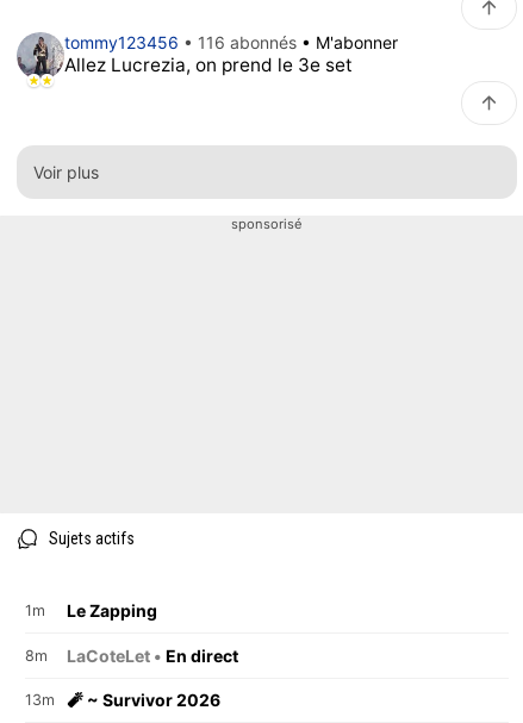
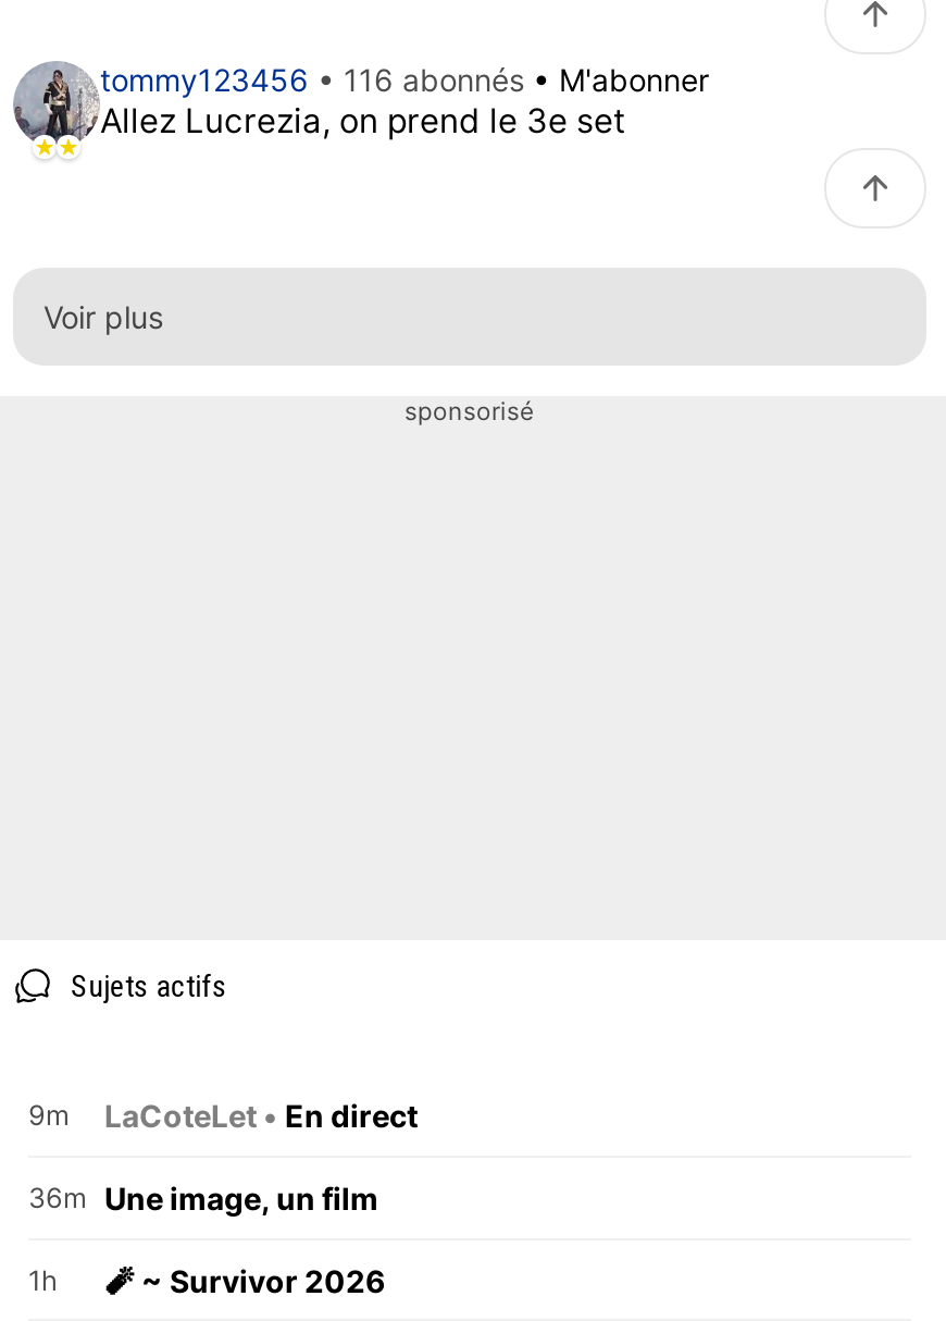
[25,601,157,664] 1m | Le Zapping | 8m -> [28,1099,70,1132] 9m
moved [67,645,238,666] -> [104,1097,418,1134]: LaCoteLet • En direct
[25,691,55,709] 13m -> [28,1179,378,1296] 36m Une image, un film | 1h

